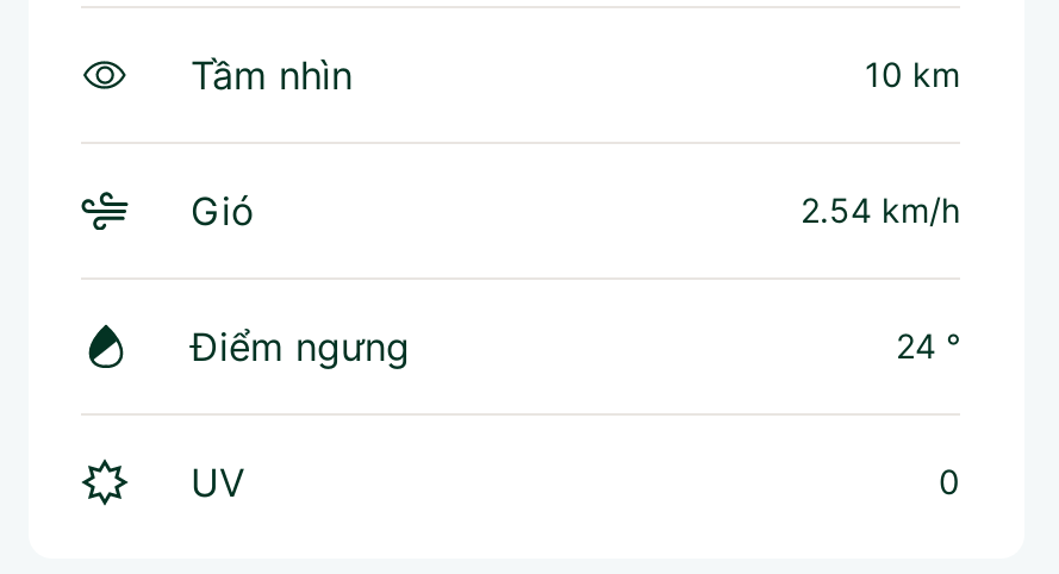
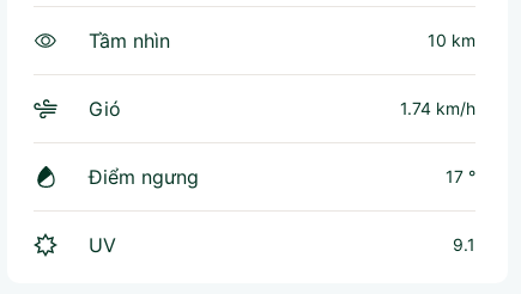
[801,189,960,229] 2.54 km/h -> [400,98,475,118] 1.74 km/h
[896,325,960,365] 24 ° -> [446,166,475,186] 17 °
[939,460,960,501] 0 -> [453,234,475,254] 9.1

